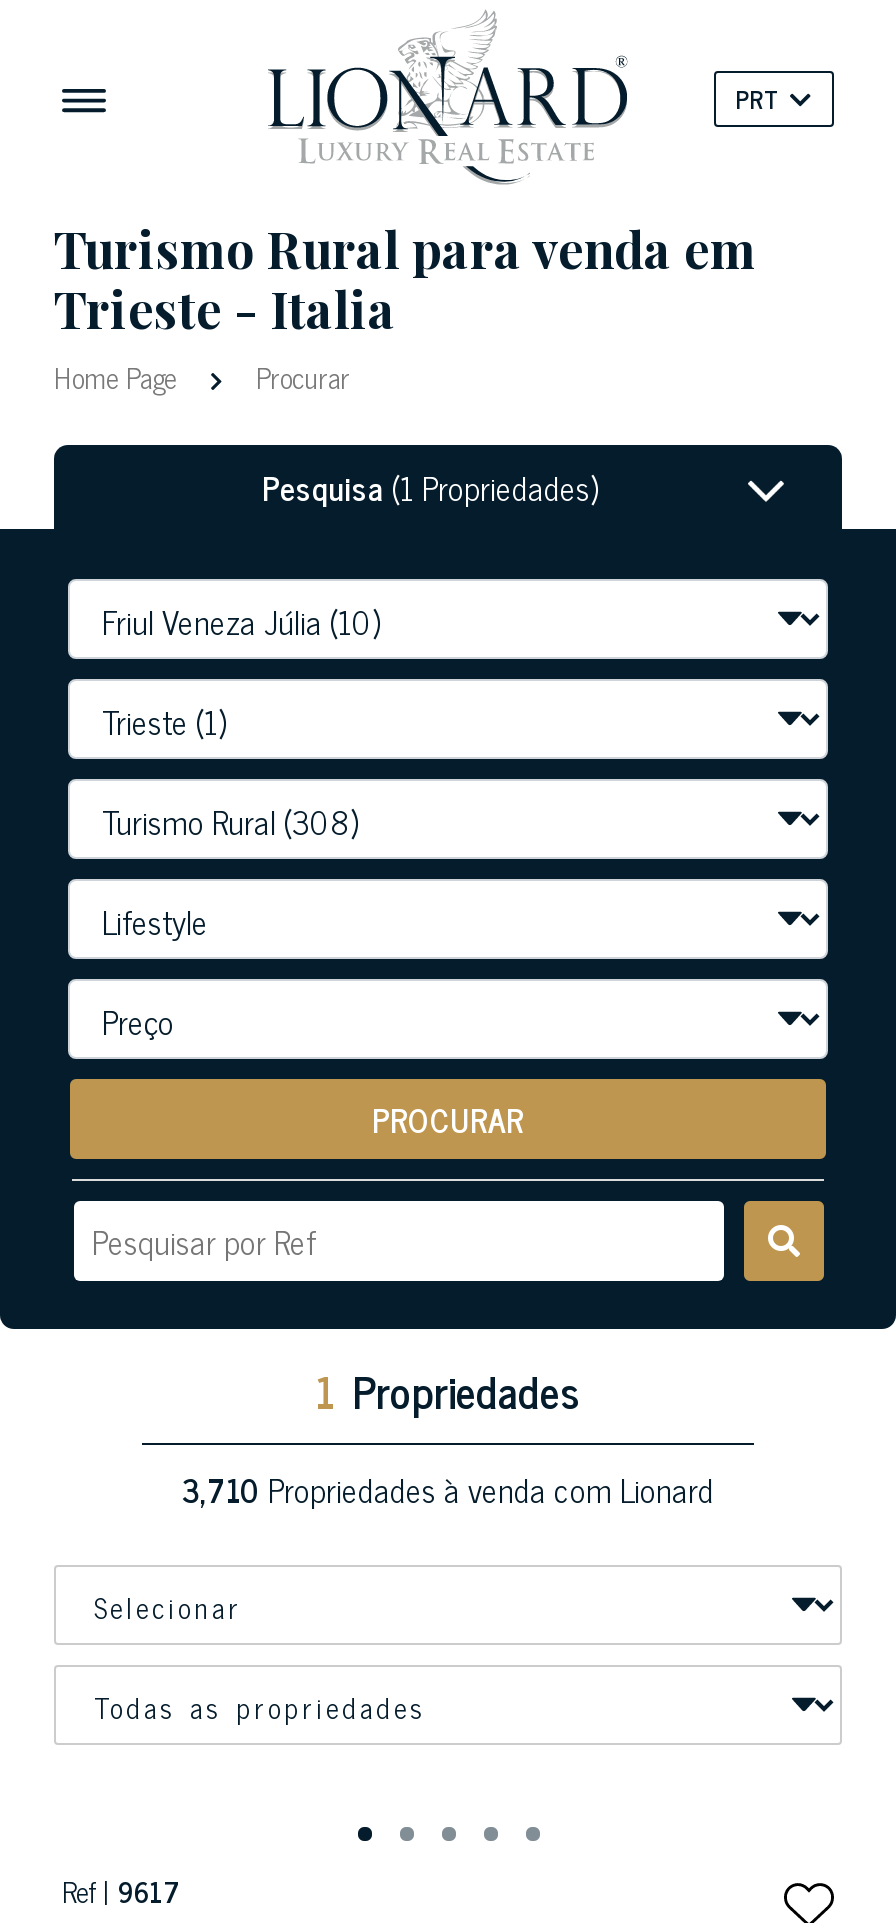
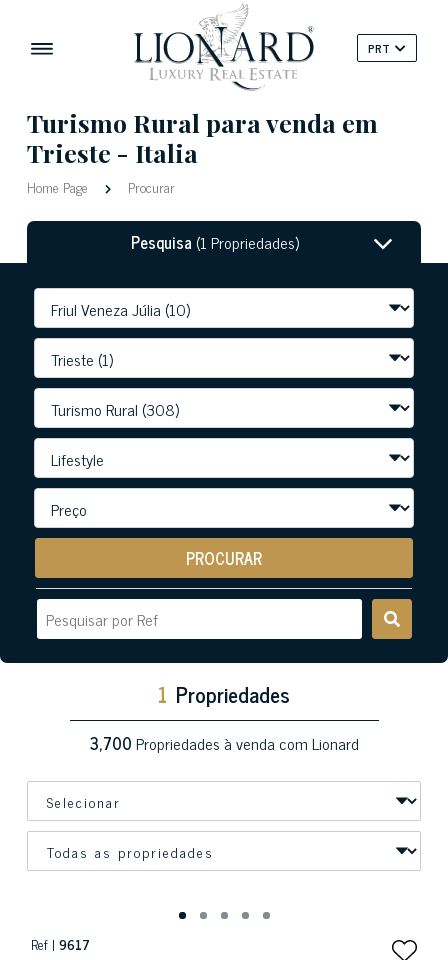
[182,1463,714,1515] 3,710 Propriedades à venda com Lionard -> [89,730,358,756] 3,700 Propriedades à venda com Lionard

